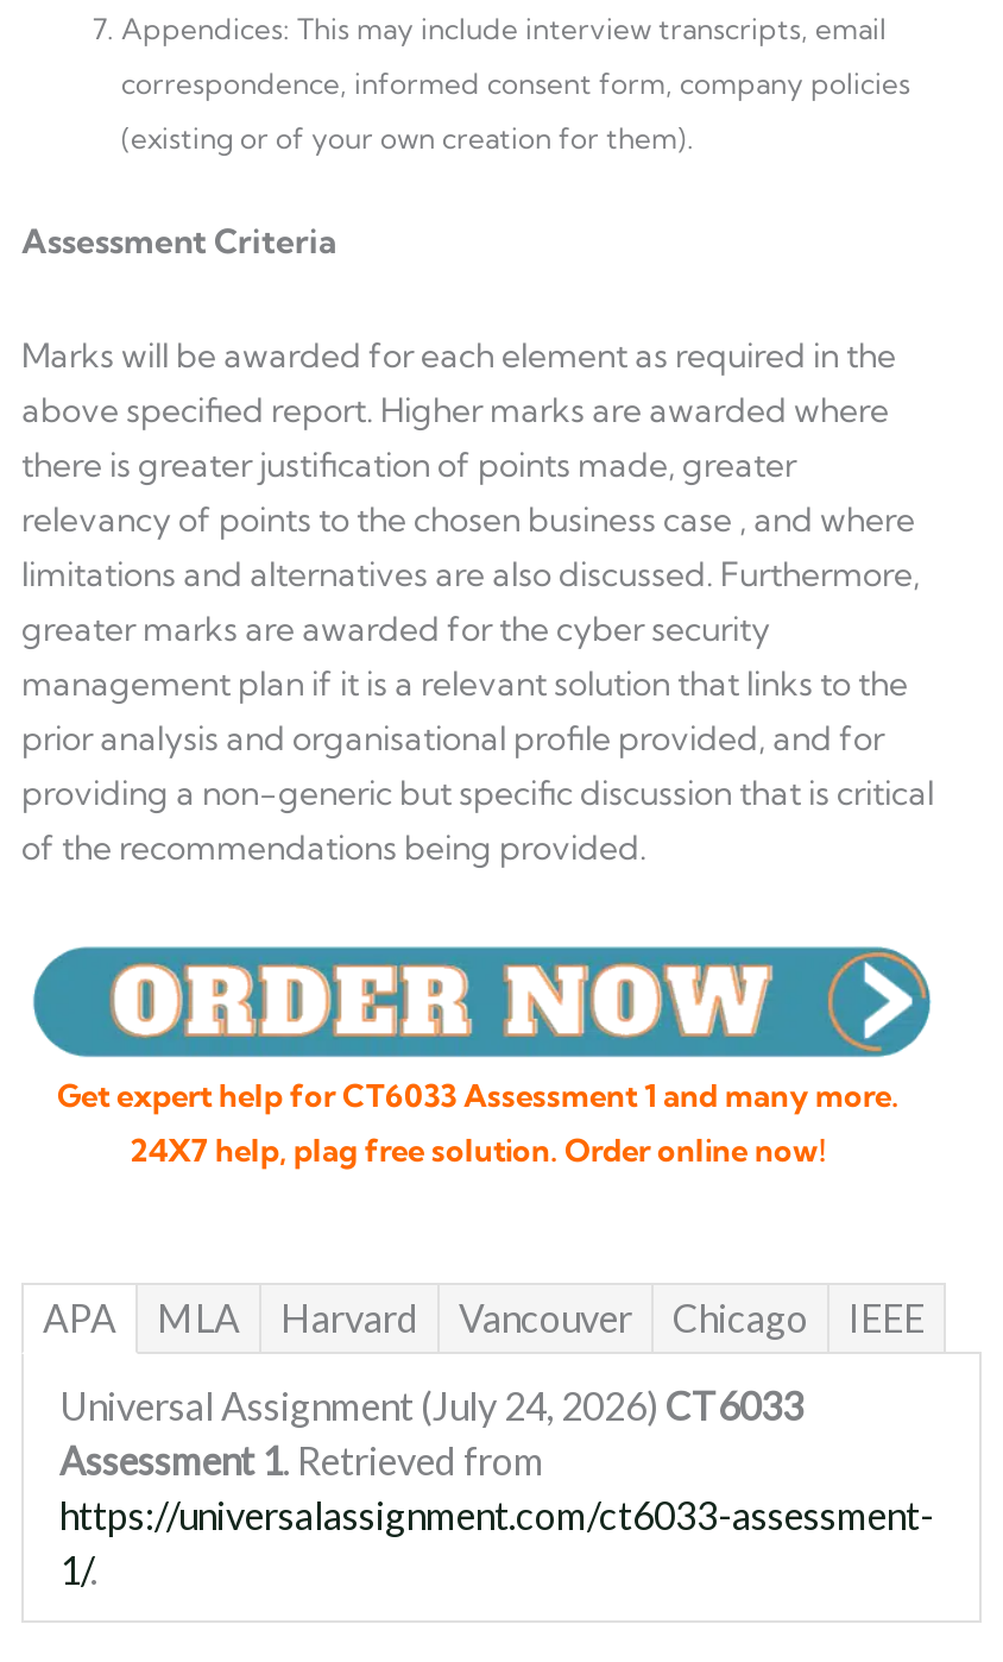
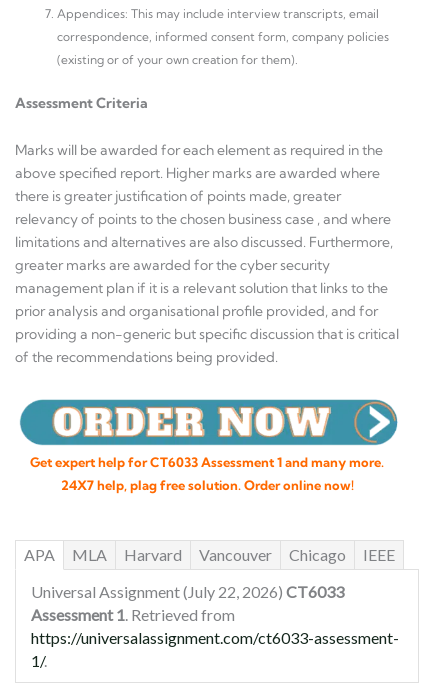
[59,1382,803,1427] Universal Assignment (July 24, 2026) CT6033 -> [31,582,344,601] Universal Assignment (July 22, 2026) CT6033

